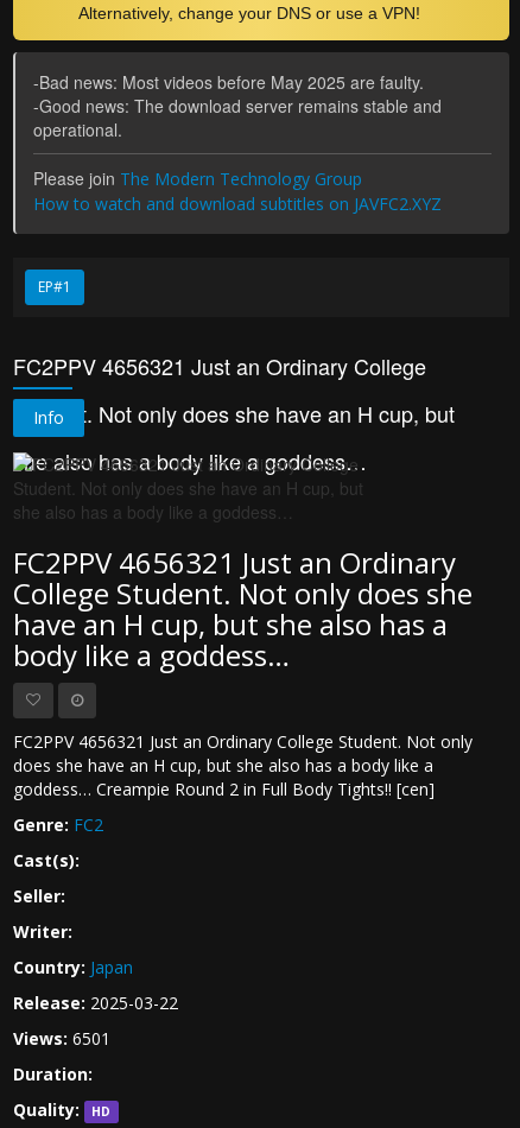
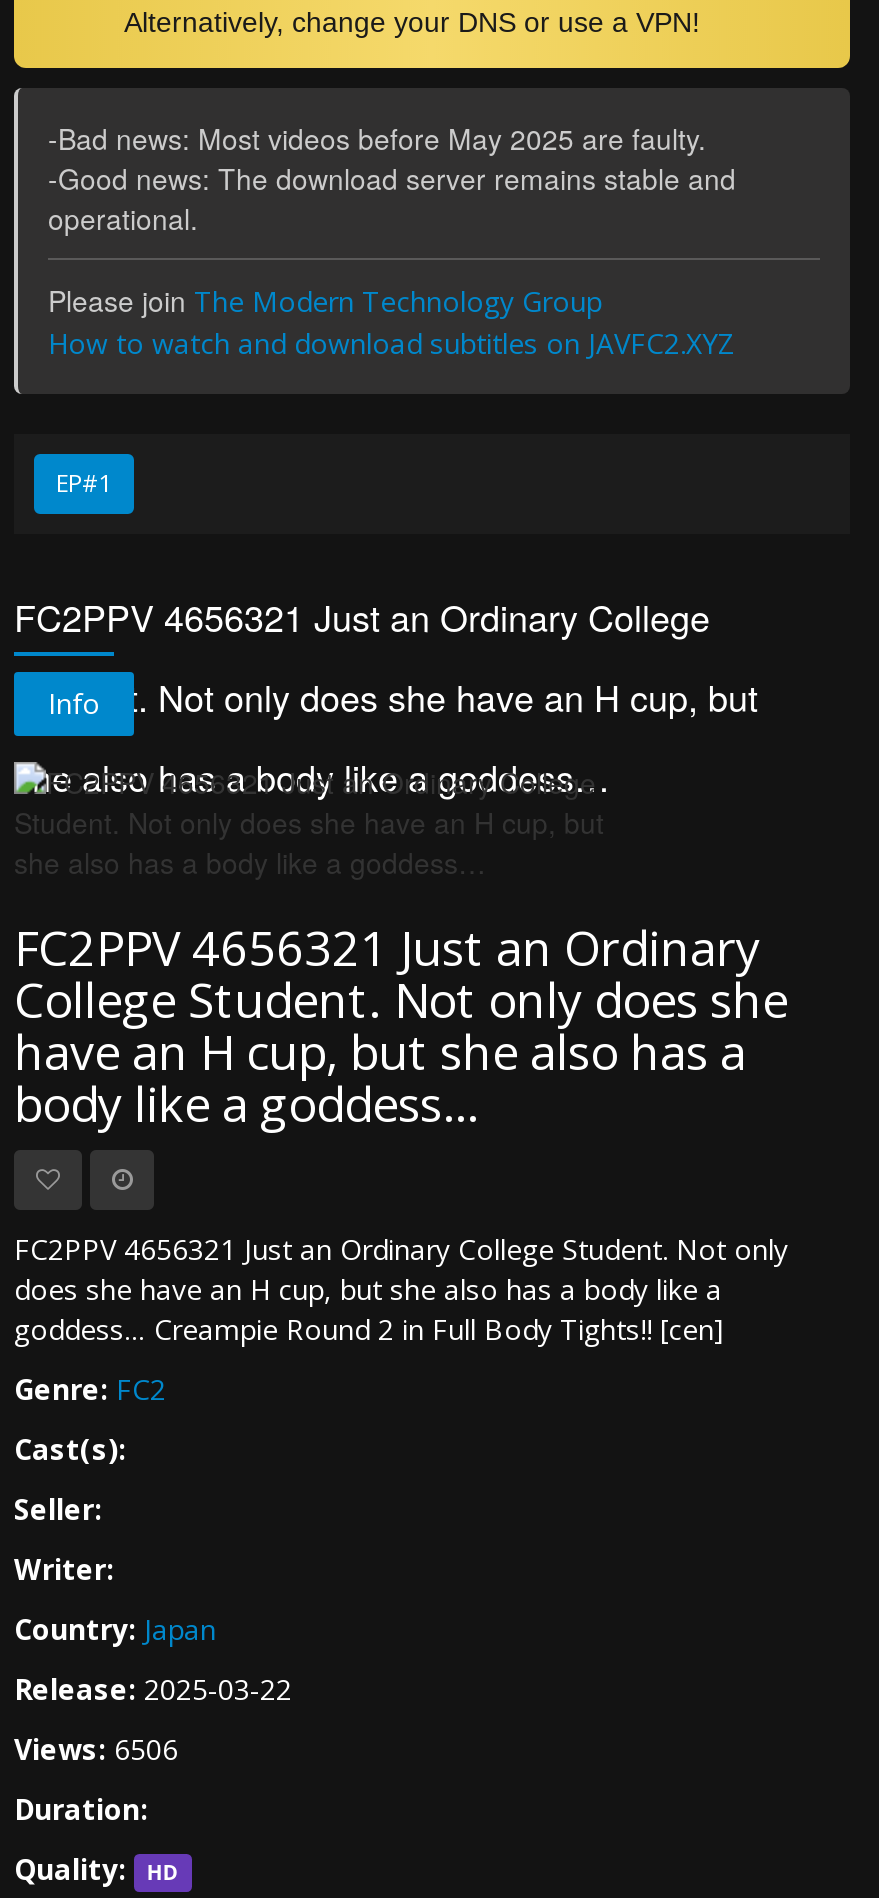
[13,1027,110,1050] Views: 6501 -> [14,1730,178,1768] Views: 6506

